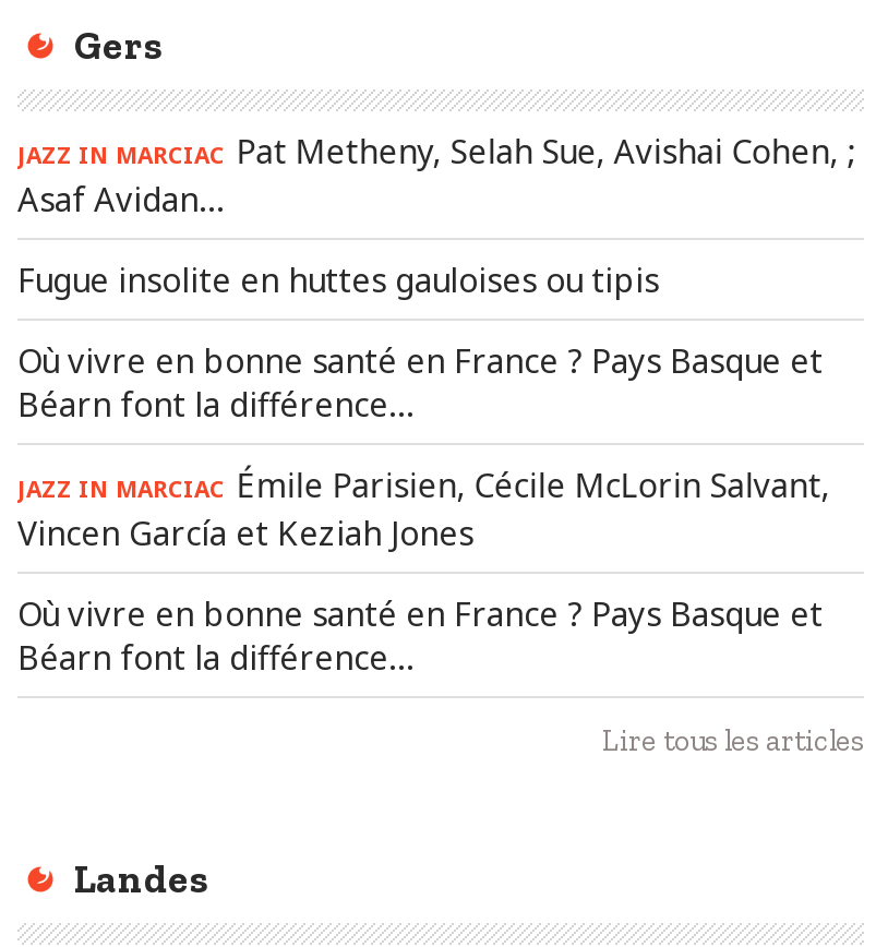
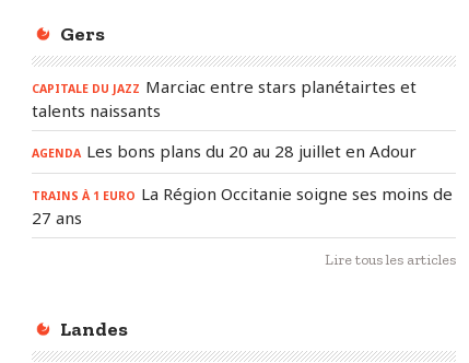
[17,128,854,678] JAZZ IN MARCIAC Pat Metheny, Selah Sue, Avishai Cohen, ; | Asaf Avidan… | Fugue insolite en huttes gauloises ou tipis | Où vivre en bonne santé en France ? Pays Basque et | Béarn font la différence… | JAZZ IN MARCIAC Émile Parisien, Cécile McLorin Salvant, | Vincen García et Keziah Jones | Où vivre en bonne santé en France ? Pays Basque et | Béarn font la différence… -> [32,75,453,228] CAPITALE DU JAZZ Marciac entre stars planétairtes et | talents naissants | AGENDA Les bons plans du 20 au 28 juillet en Adour | TRAINS À 1 EURO La Région Occitanie soigne ses moins de | 27 ans

